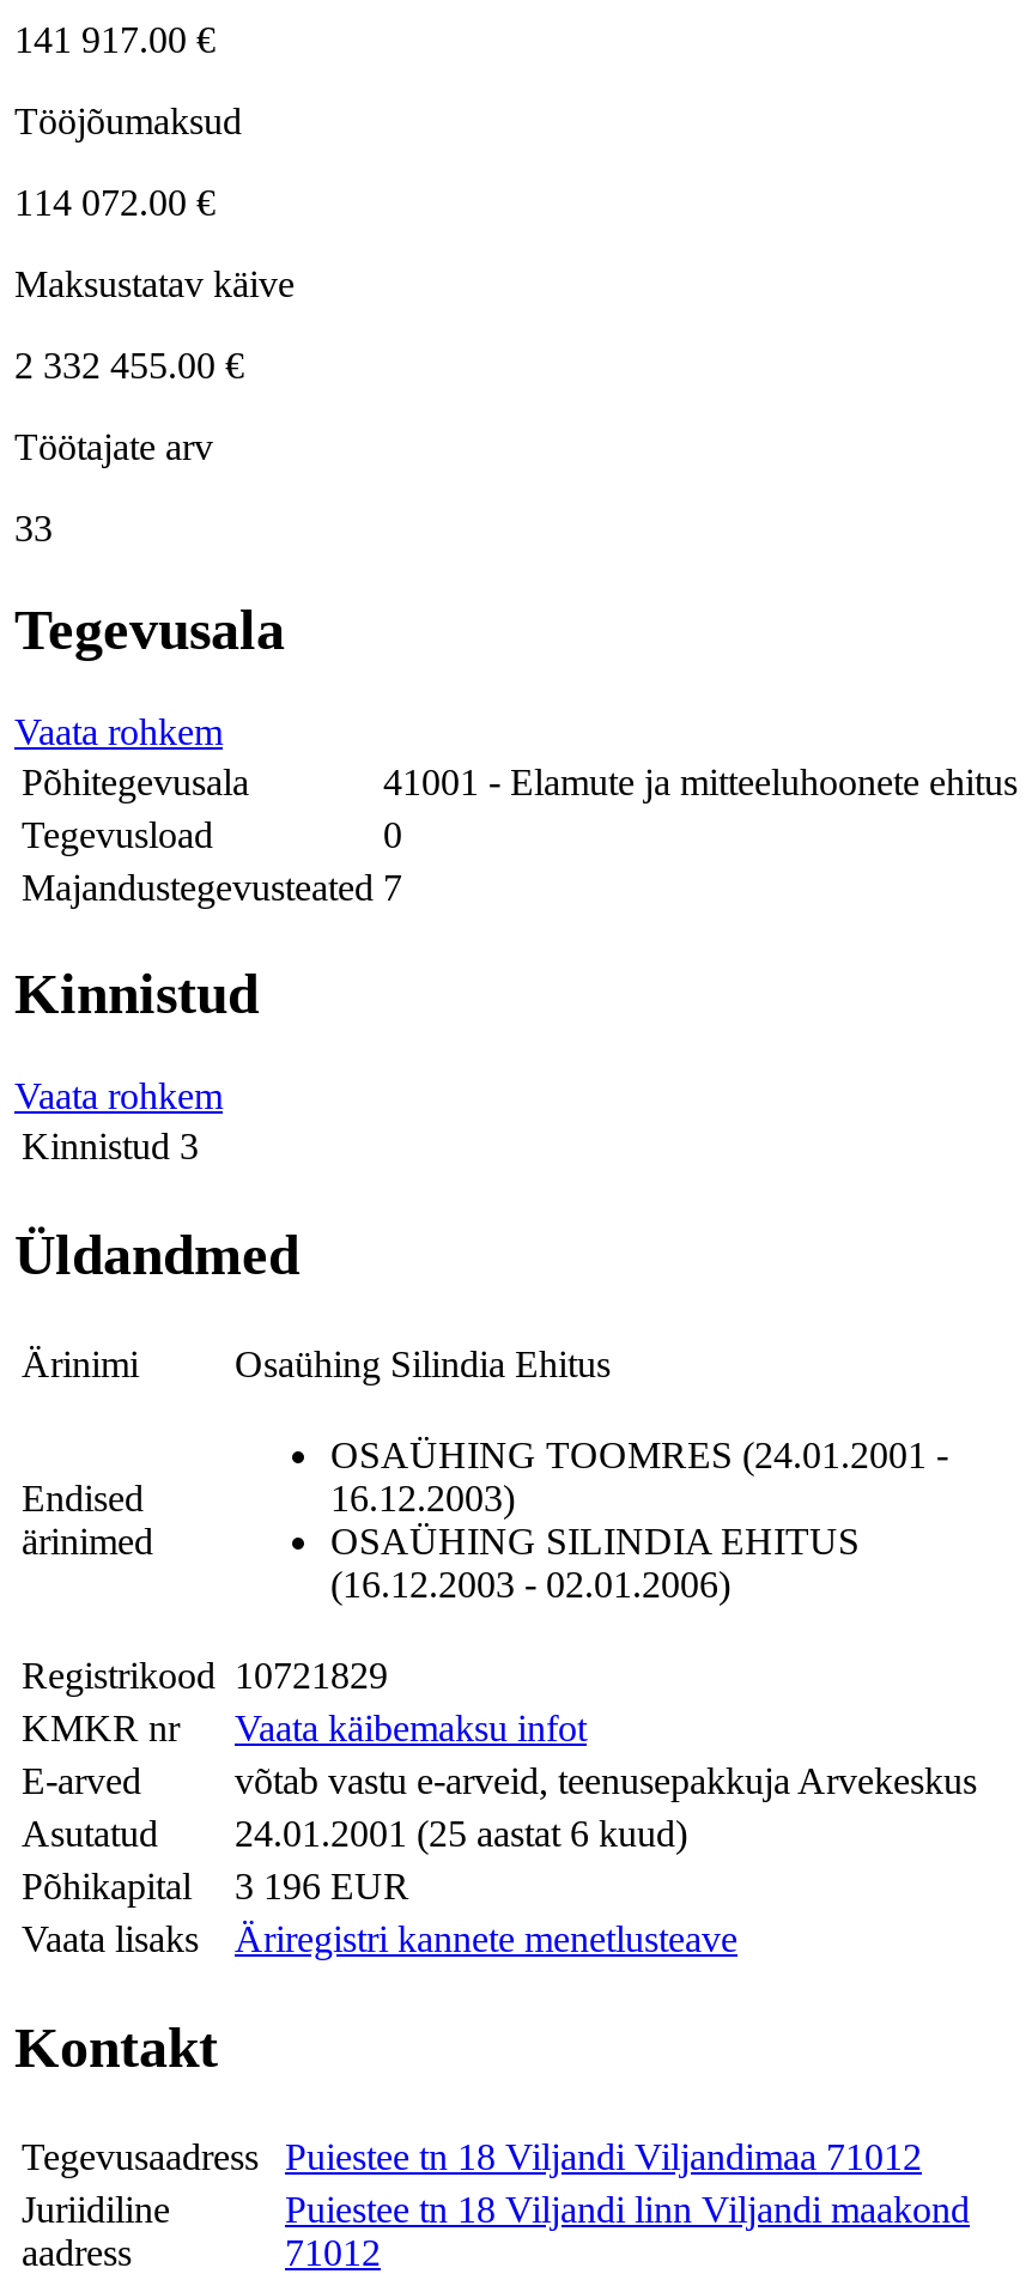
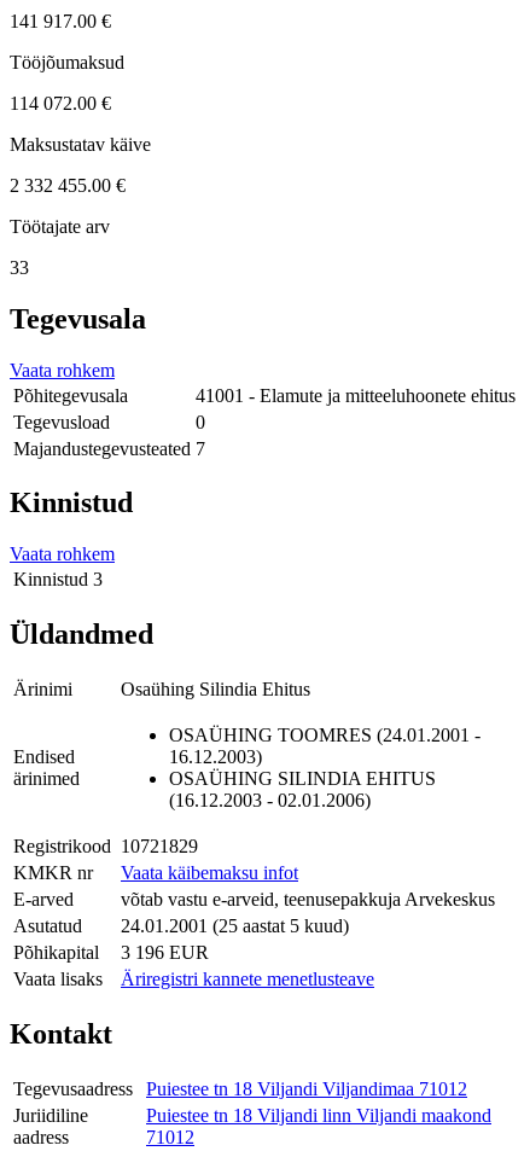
[22,1813,687,1854] Asutatud 24.01.2001 (25 aastat 6 kuud) -> [13,916,349,936] Asutatud 24.01.2001 (25 aastat 5 kuud)

